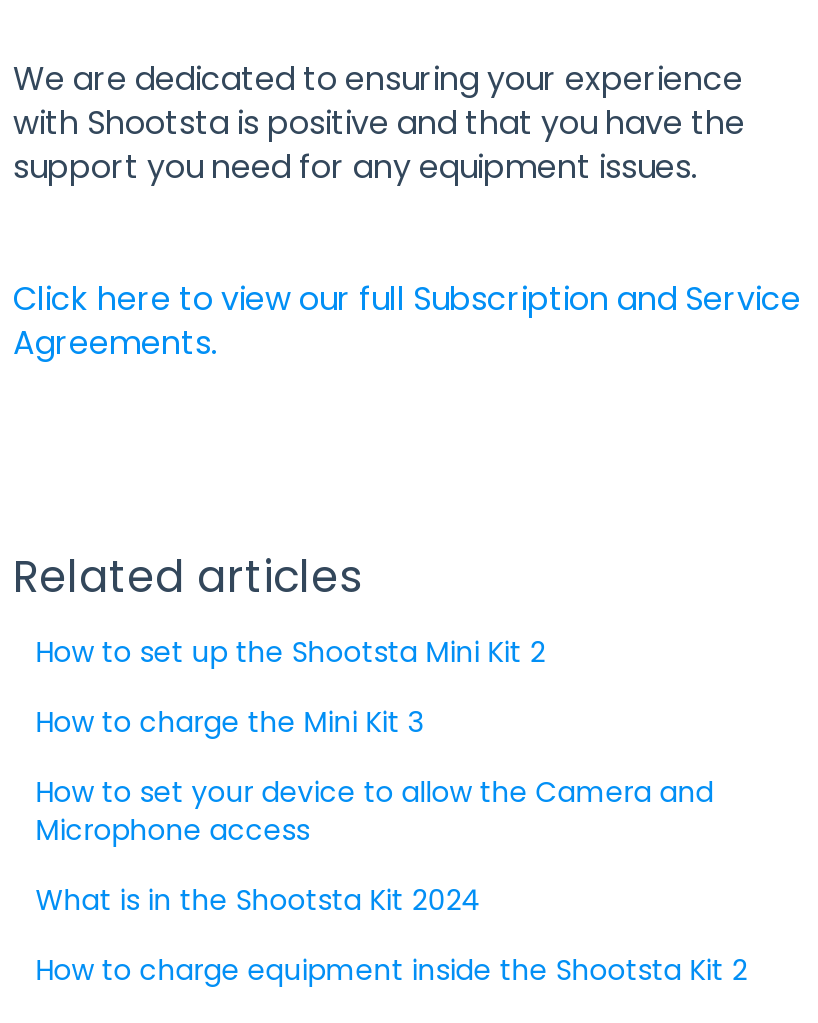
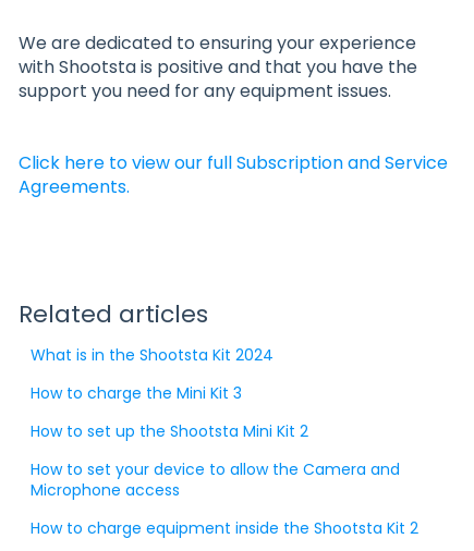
moved [35,631,545,671] -> [31,420,309,442]: How to set up the Shootsta Mini Kit 2
moved [35,771,713,849] -> [31,458,400,501]: How to set your device to allow the Camera and | Microphone access
moved [35,879,481,919] -> [31,344,274,366]: What is in the Shootsta Kit 2024

